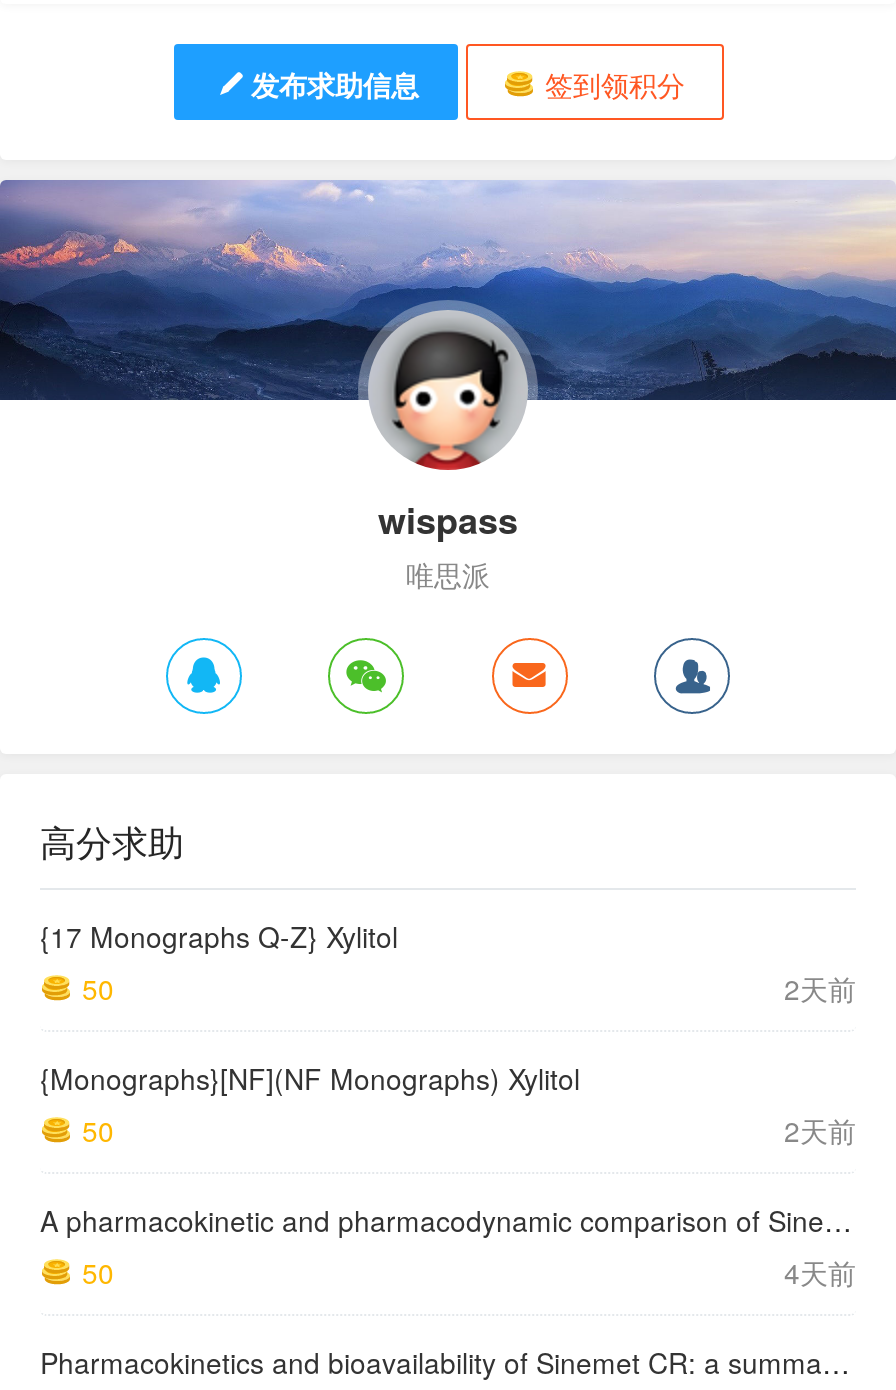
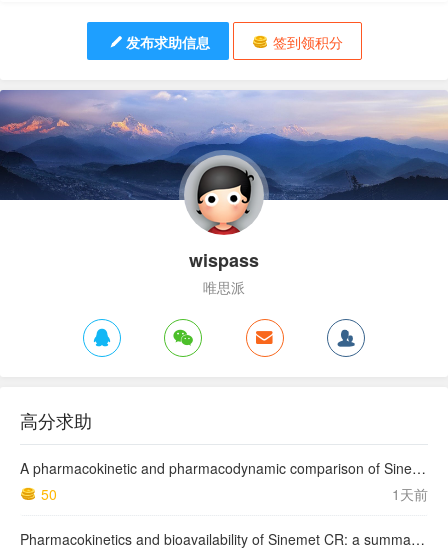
[40,916,856,1150] {17 Monographs Q-Z} Xylitol | 50 | 2天前 | {Monographs}[NF](NF Monographs) Xylitol | 50 | 2天前 -> none
[784,1252,856,1292] 4天前 -> [392,484,428,504] 1天前

